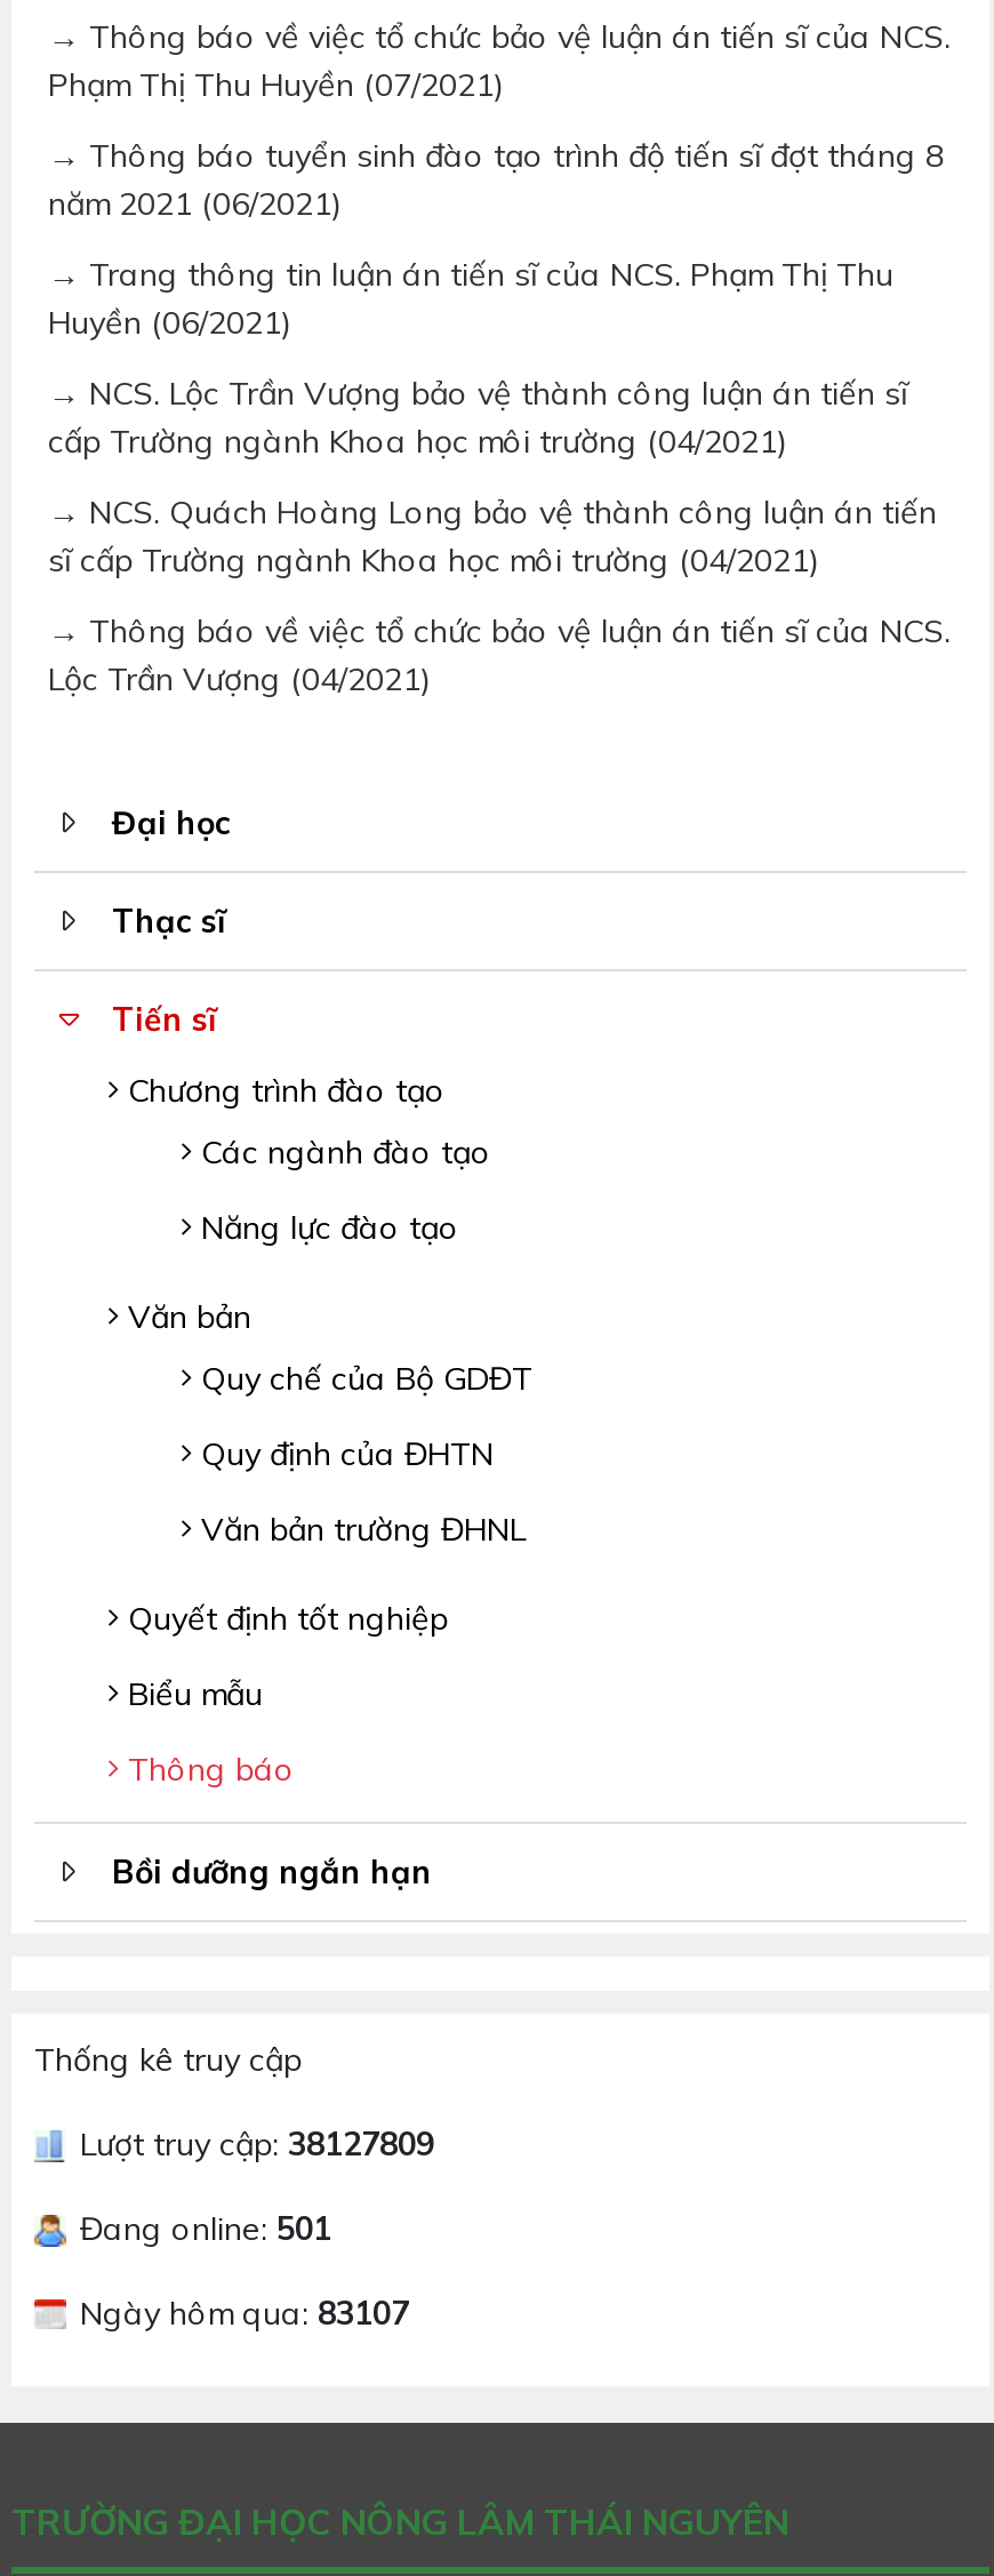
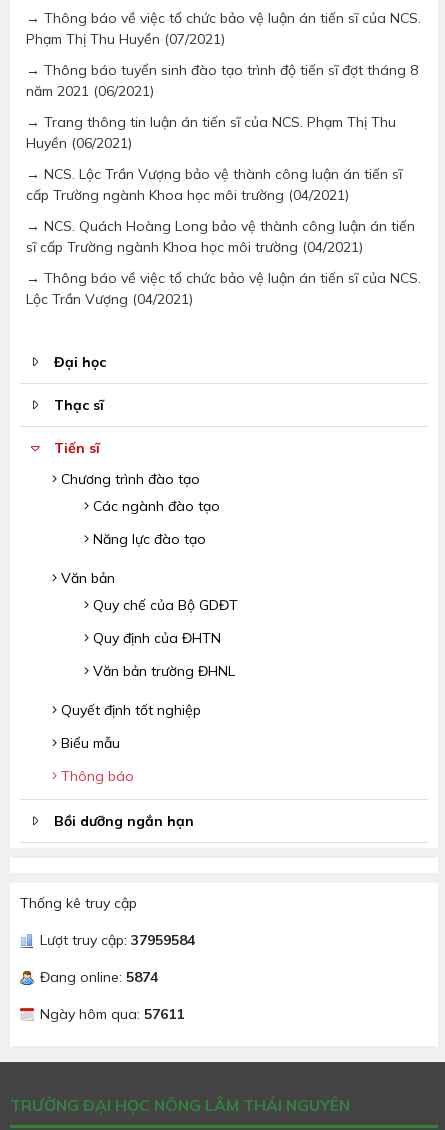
[80,2123,434,2164] Lượt truy cập: 38127809 -> [40,931,195,949] Lượt truy cập: 37959584
[80,2207,331,2248] Đang online: 501 -> [40,968,158,986] Đang online: 5874
[80,2292,409,2333] Ngày hôm qua: 83107 -> [40,1005,184,1023] Ngày hôm qua: 57611

